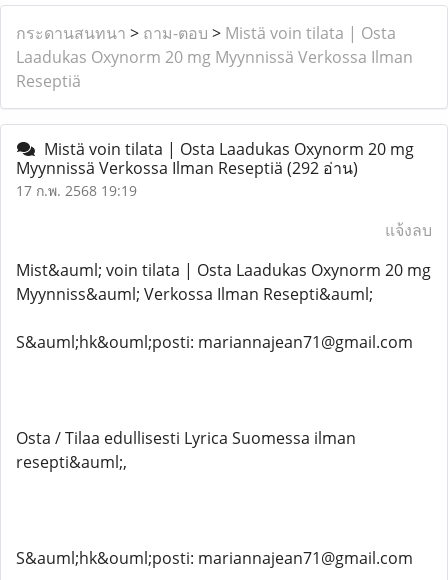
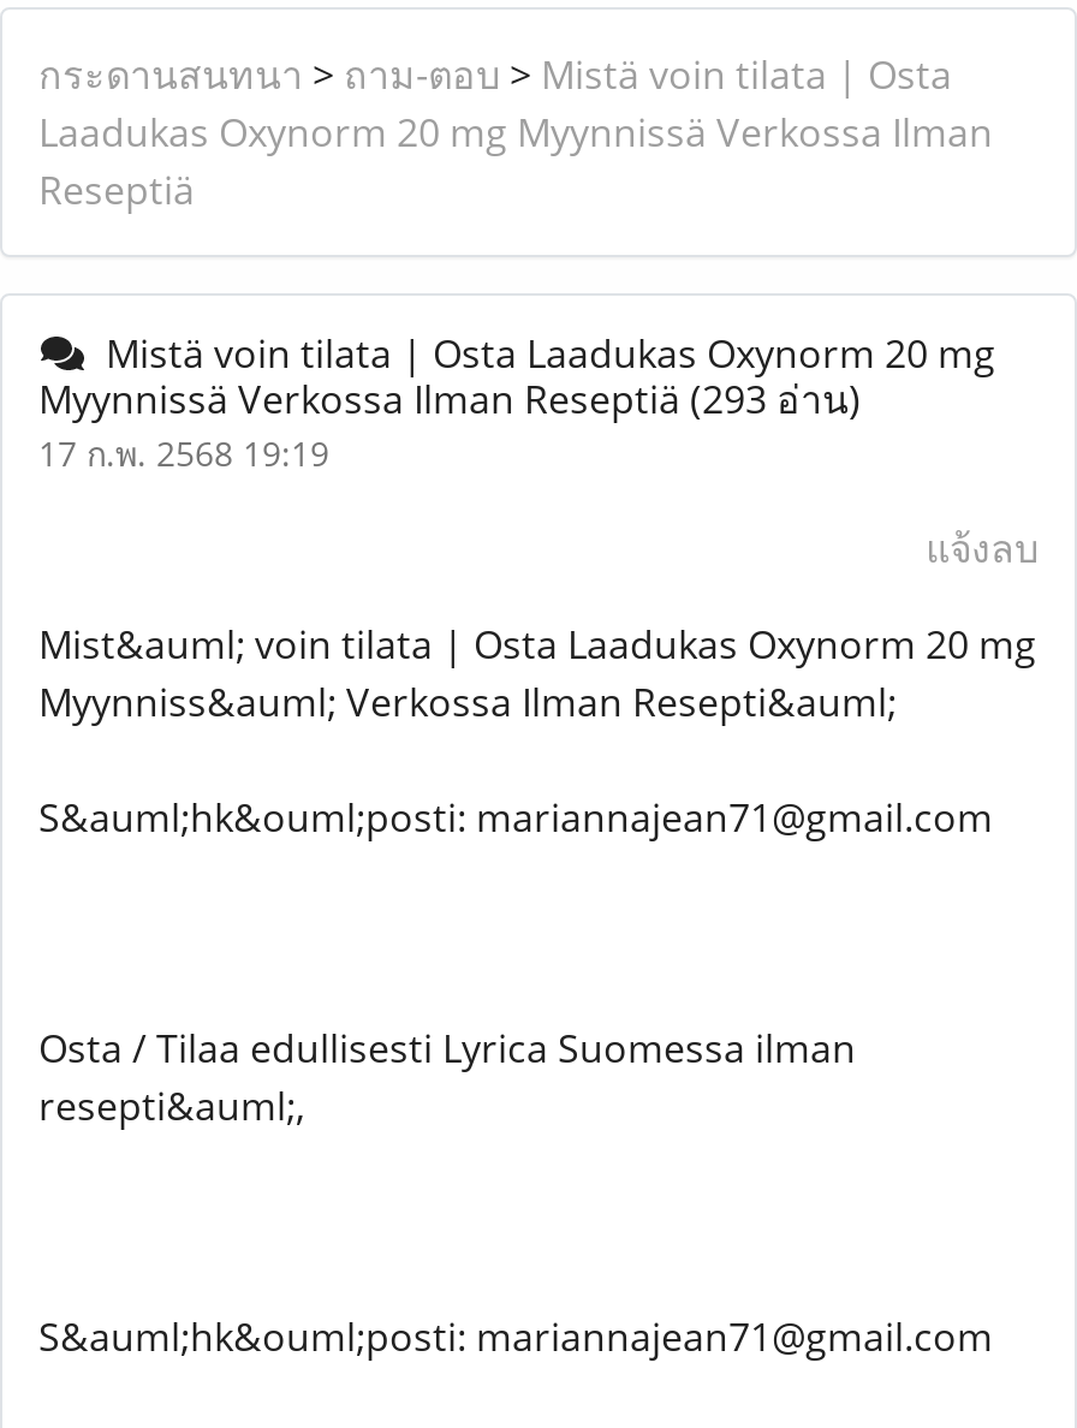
[16,157,358,179] Myynnissä Verkossa Ilman Reseptiä (292 อ่าน) -> [38,373,861,426] Myynnissä Verkossa Ilman Reseptiä (293 อ่าน)

